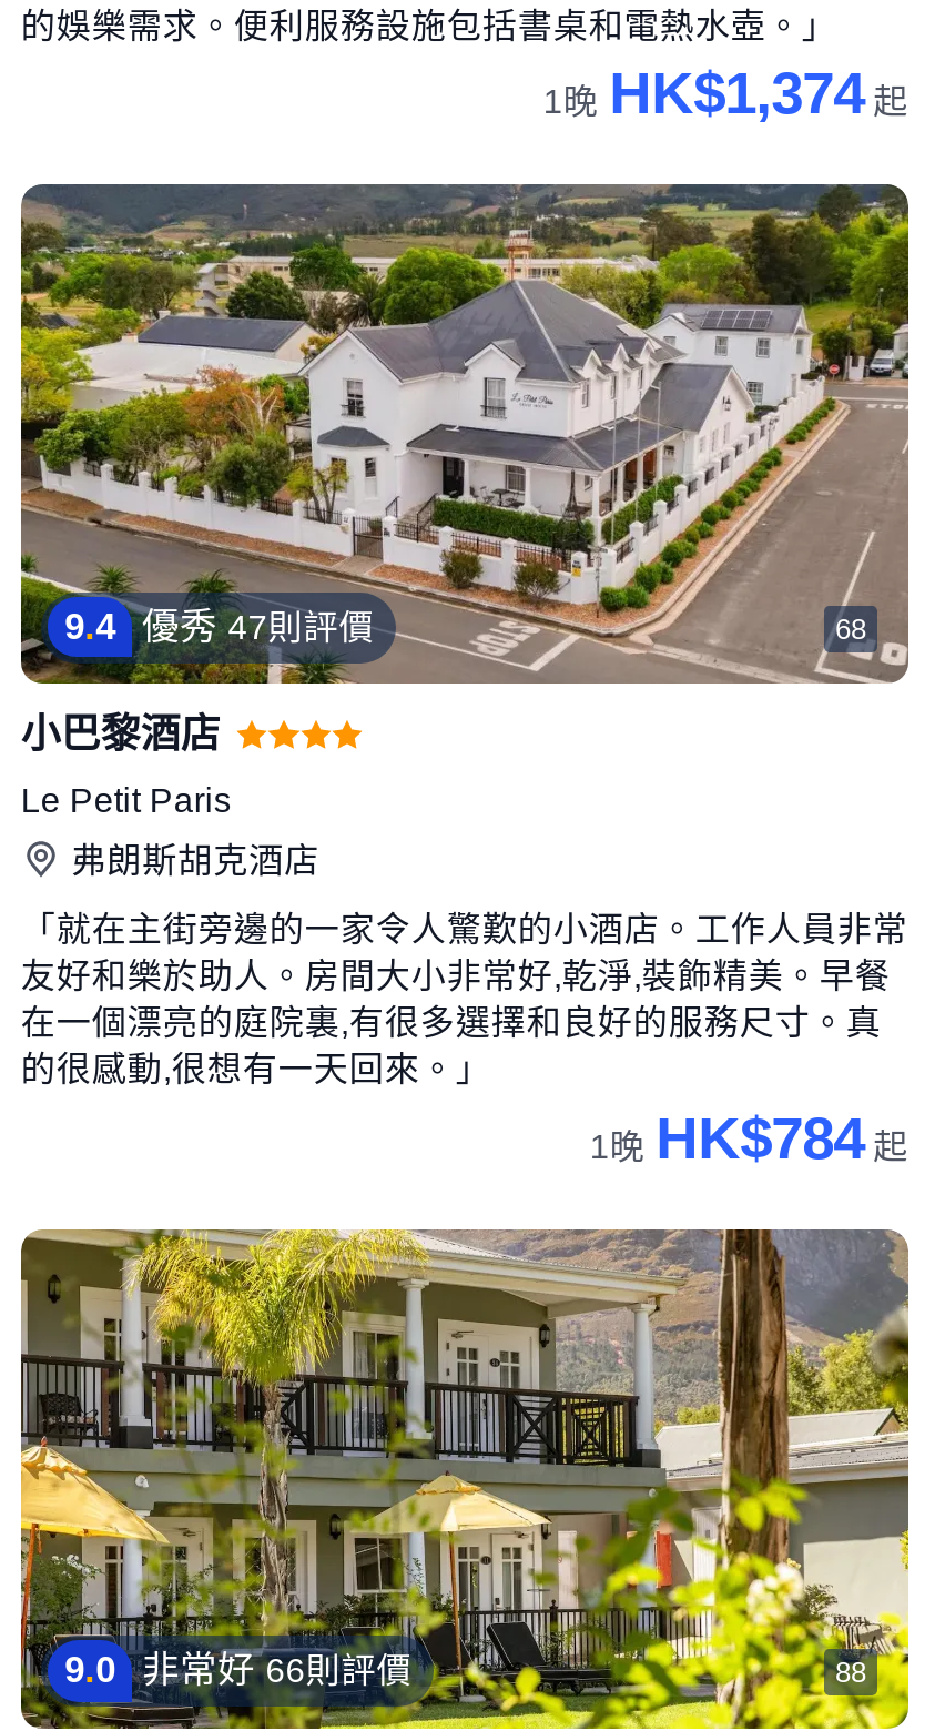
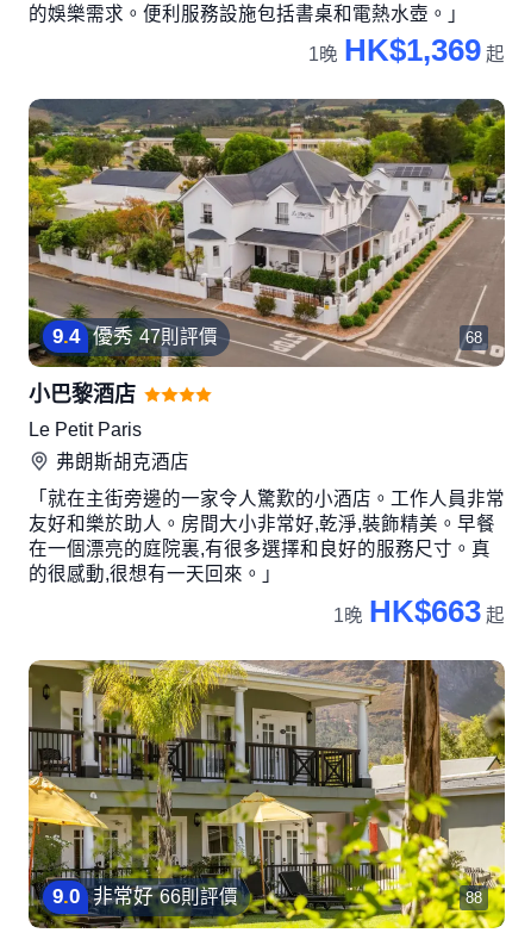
[543,61,909,127] 1晚 HK$1,374起 -> [309,33,505,68] 1晚 HK$1,369起
[590,1104,909,1171] 1晚 HK$784起 -> [334,593,505,629] 1晚 HK$663起

